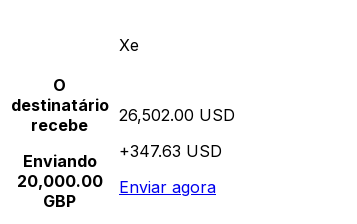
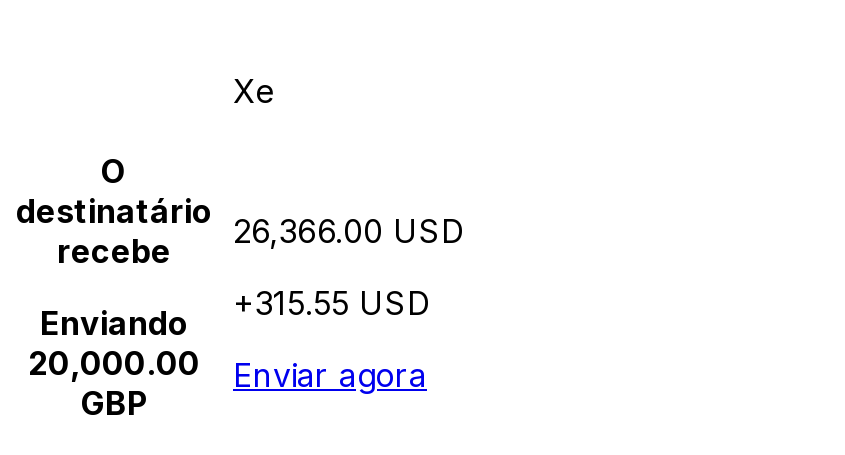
[10,95,235,135] destinatário recebe 26,502.00 USD -> [16,190,465,270] destinatário recebe 26,366.00 USD
[22,141,222,171] Enviando +347.63 USD -> [40,282,431,342] Enviando +315.55 USD

